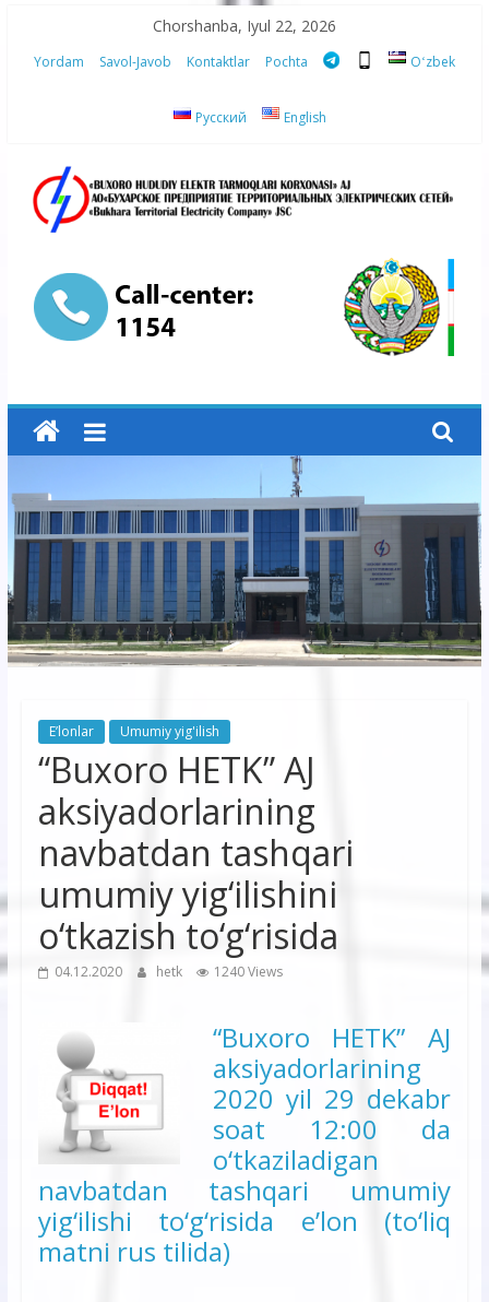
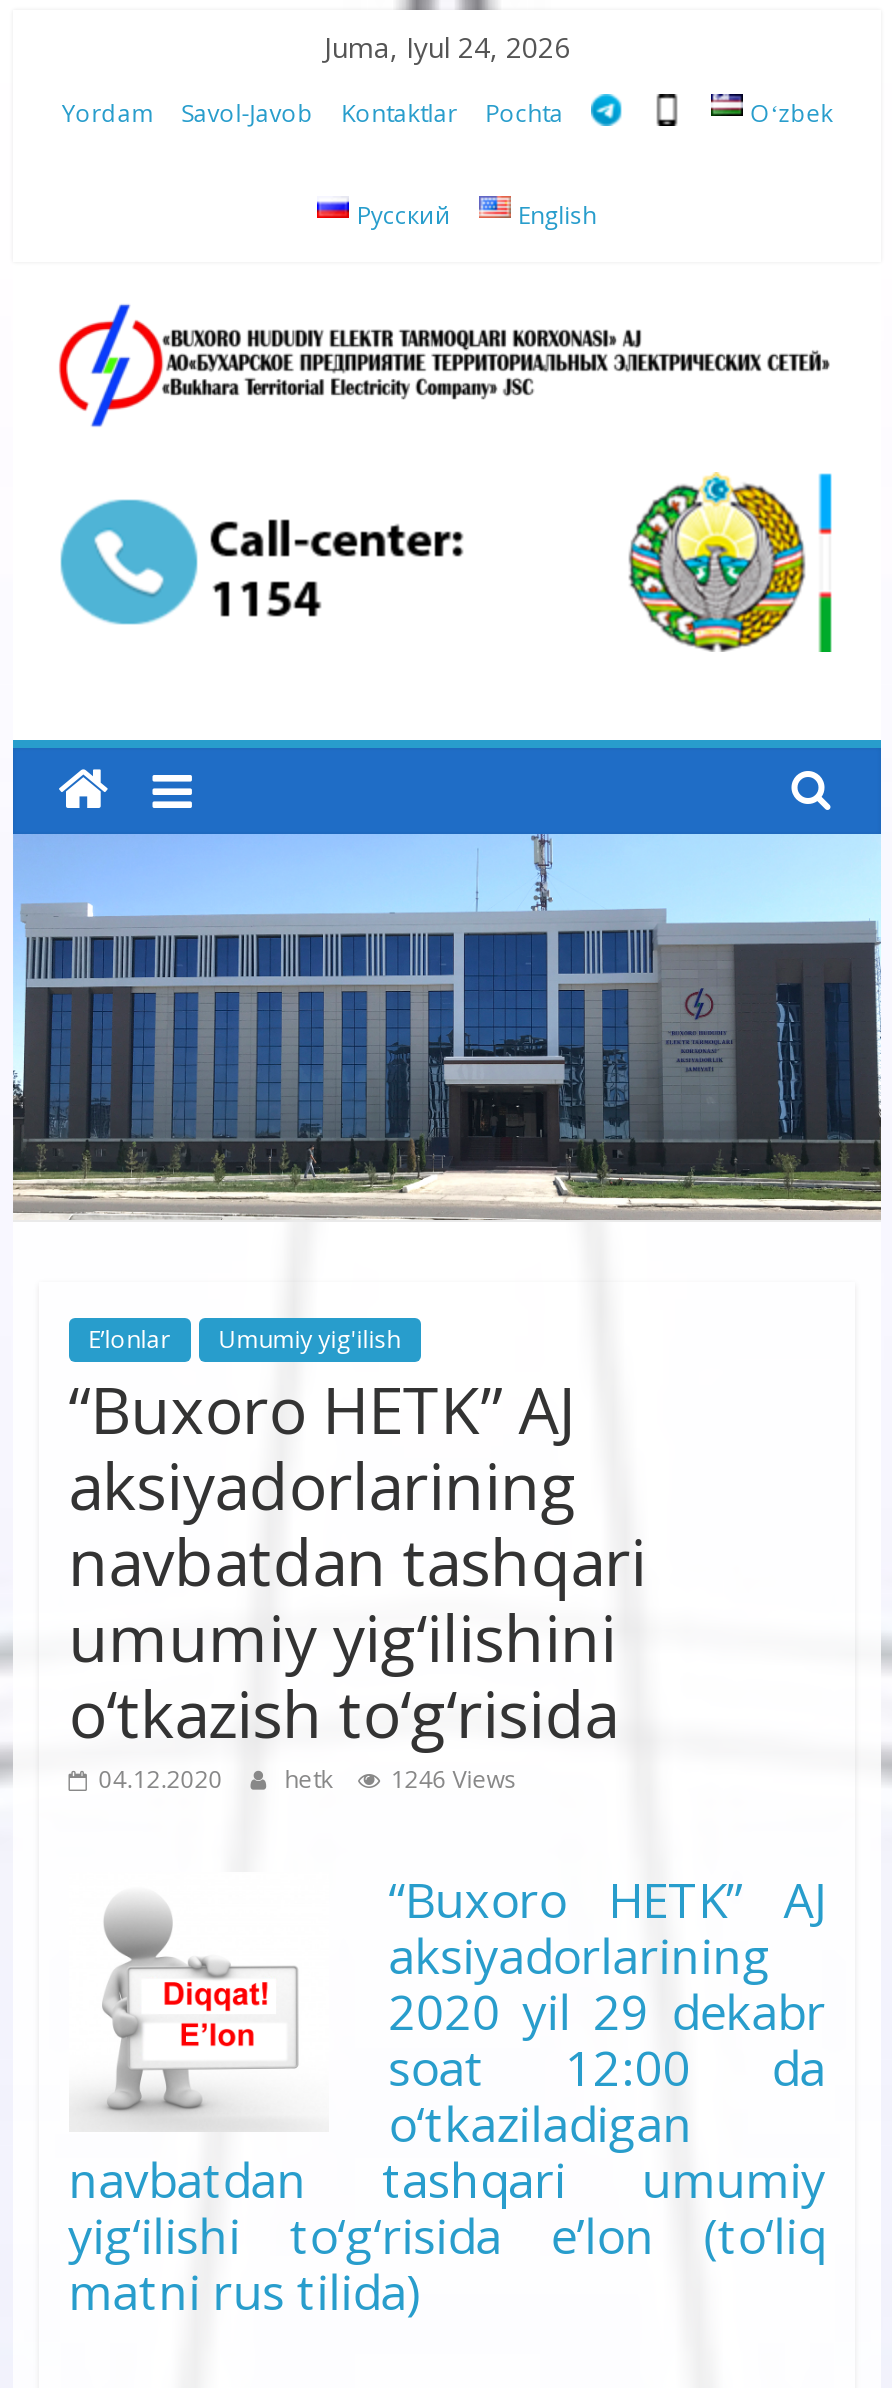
[153,15,336,36] Chorshanba, Iyul 22, 2026 -> [324,28,570,66] Juma, Iyul 24, 2026
[54,962,282,980] 04.12.2020 hetk 1240 Views -> [99,1761,517,1795] 04.12.2020 hetk 1246 Views

